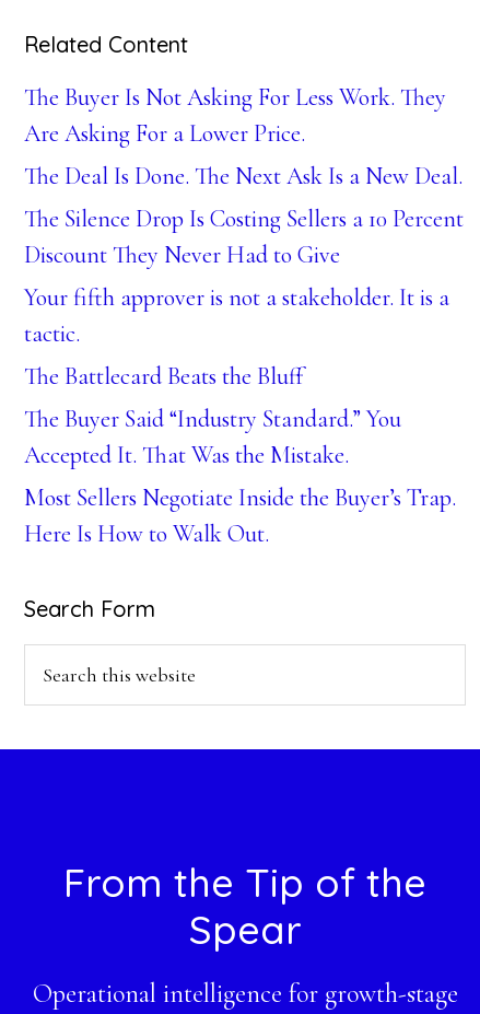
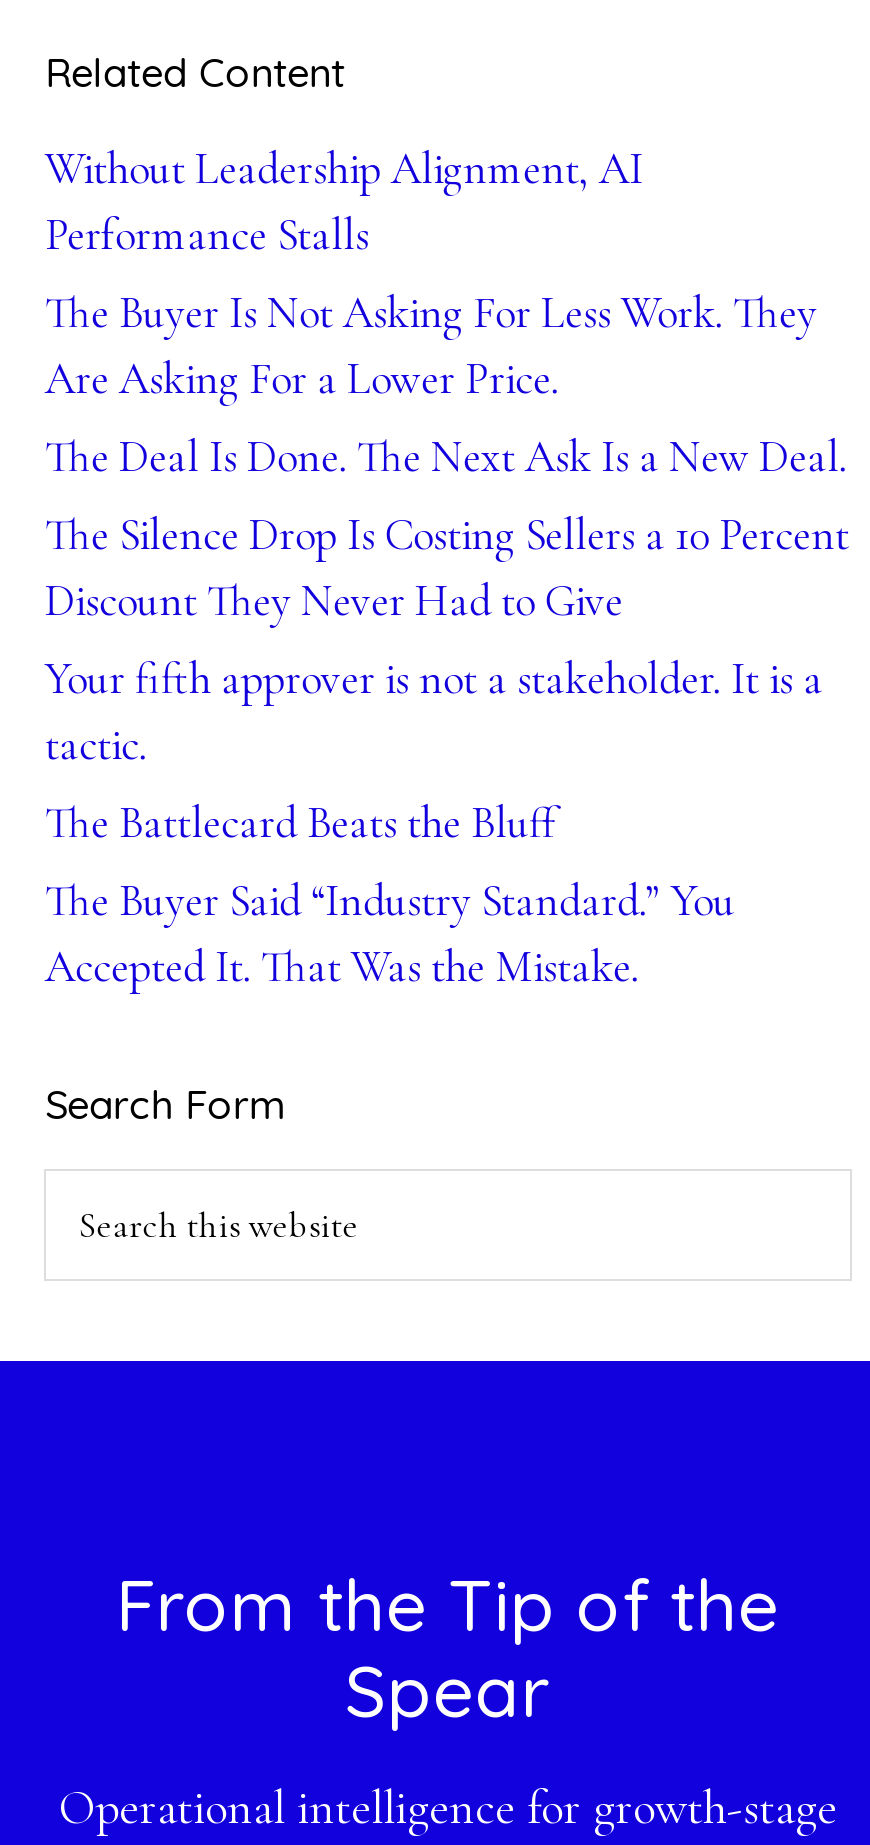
none -> [45,143,643,261] Without Leadership Alignment, AI | Performance Stalls
moved [24,83,464,469] -> [45,287,849,993]: The Buyer Is Not Asking For Less Work. They | Are Asking For a Lower Price. | The Deal Is Done. The Next Ask Is a New Deal. | ... | The Buyer Said “Industry Standard.” You | Accepted It. That Was the Mistake.
[24,483,456,548] Most Sellers Negotiate Inside the Buyer’s Trap. | Here Is How to Walk Out. -> none

